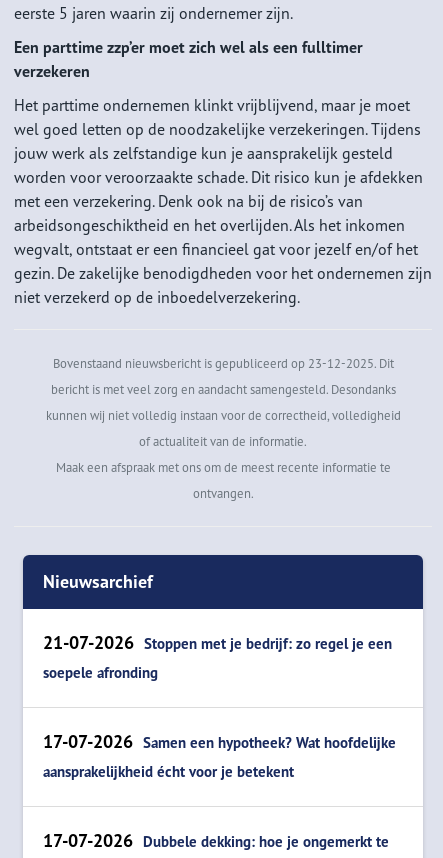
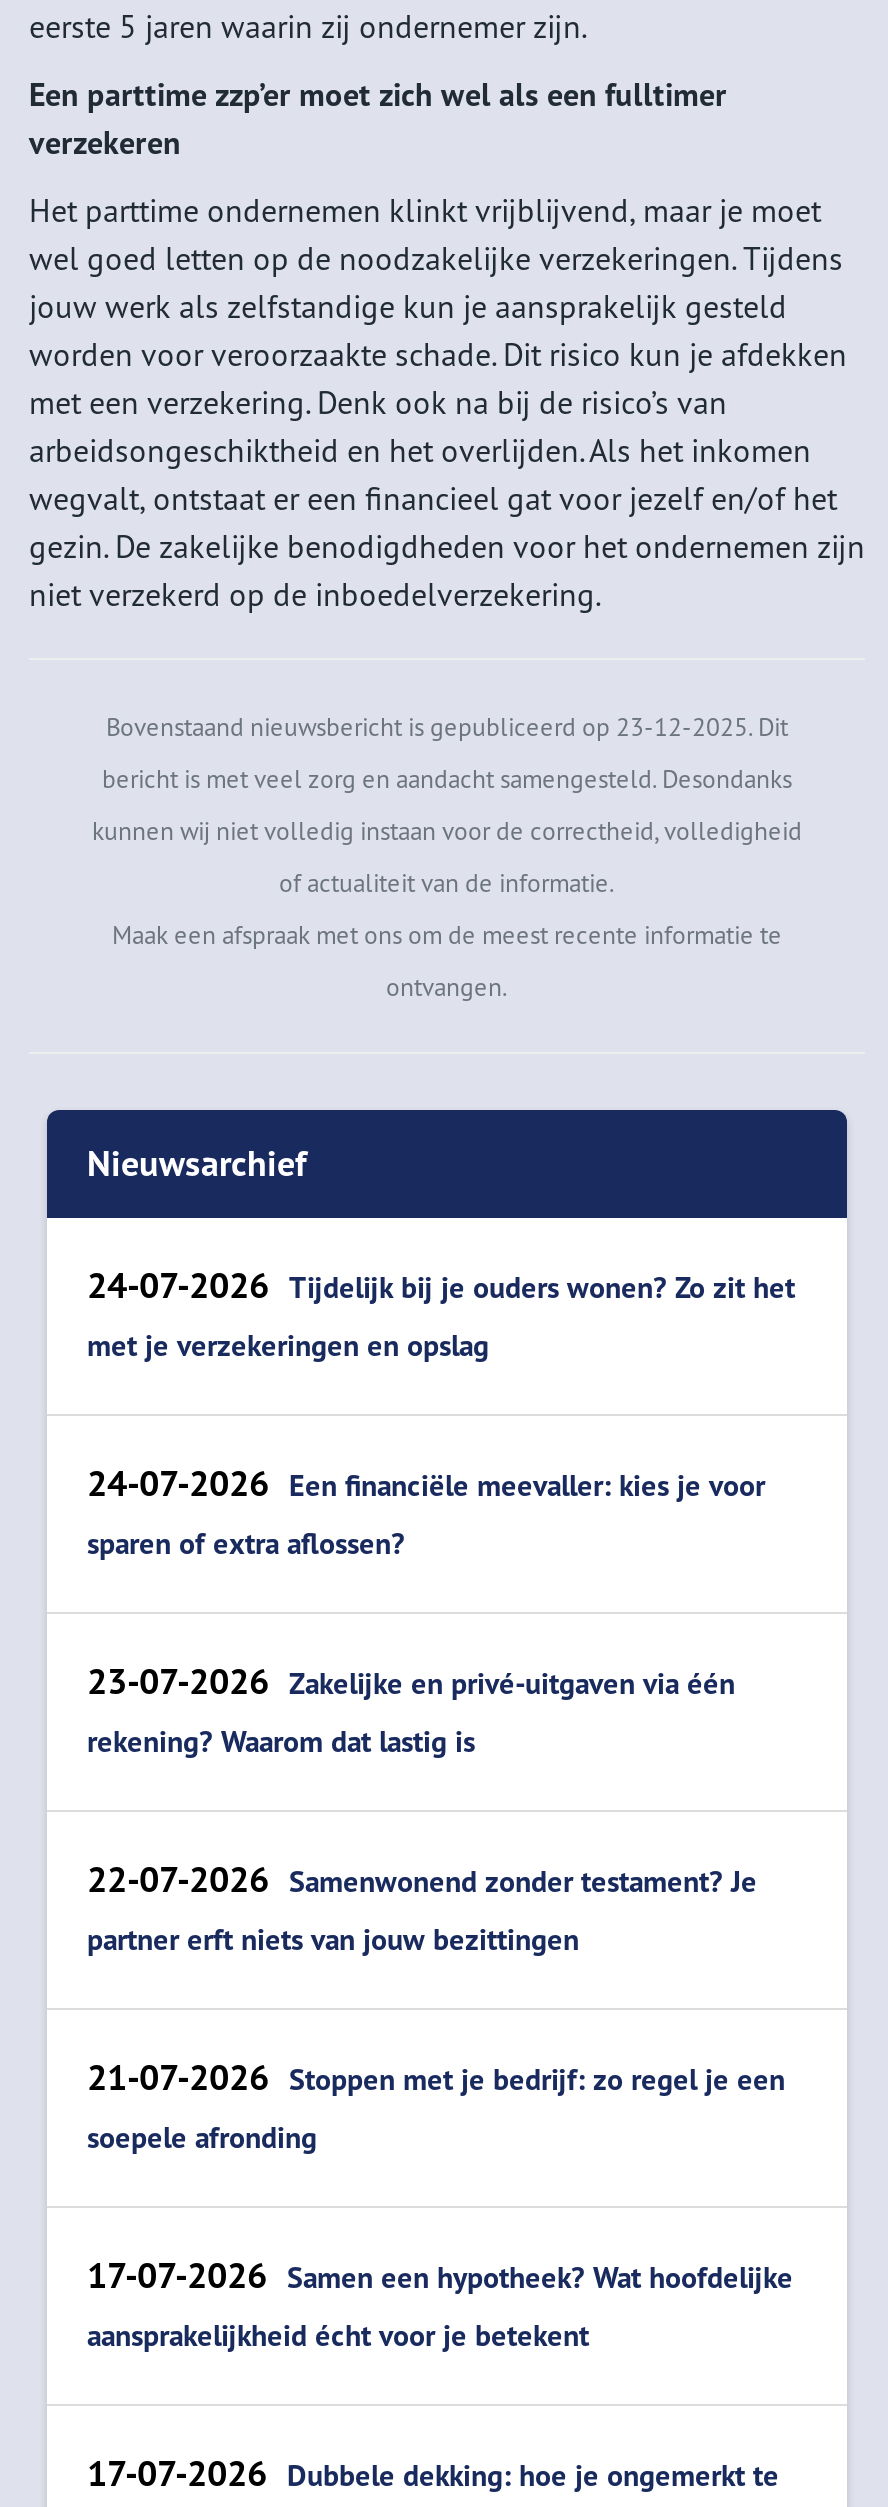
none -> [87,1262,795,1958] 24-07-2026 Tijdelijk bij je ouders wonen? Zo zit het | met je verzekeringen en opslag | 24-07-2026 Een financiële meevaller: kies je voor | sparen of extra aflossen? | 23-07-2026 Zakelijke en privé-uitgaven via één | rekening? Waarom dat lastig is | 22-07-2026 Samenwonend zonder testament? Je | partner erft niets van jouw bezittingen

